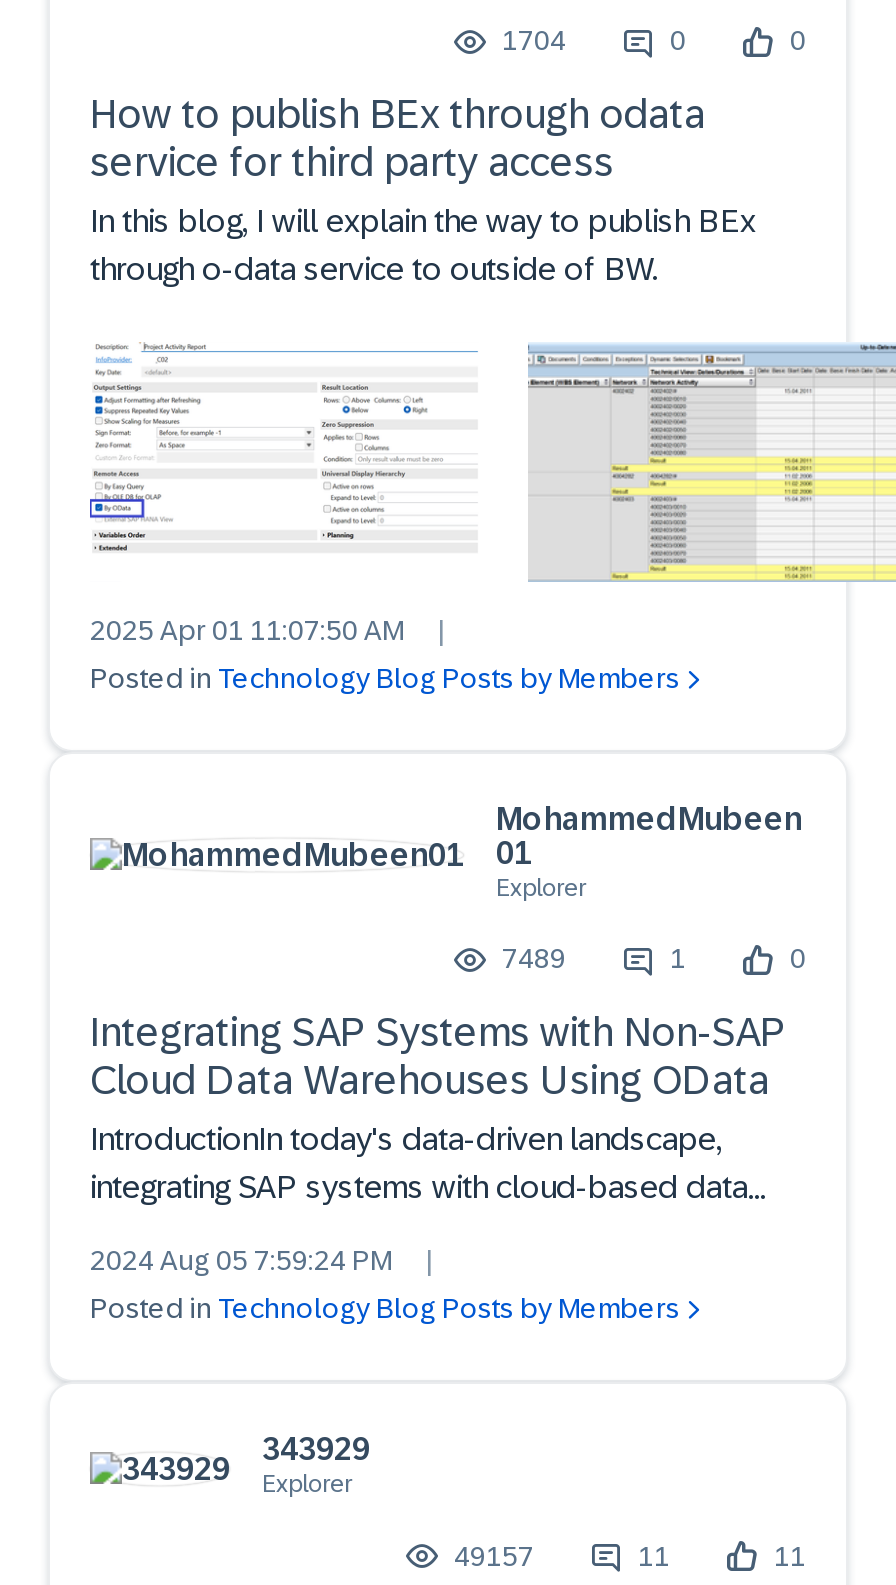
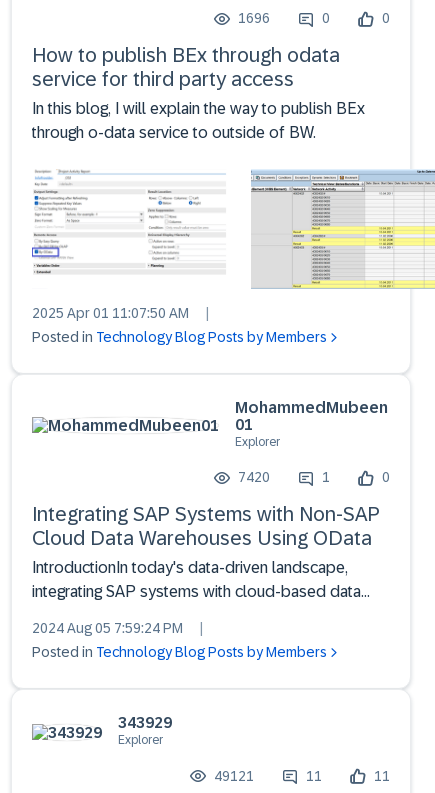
[502,24,566,56] 1704 -> [238,10,270,26] 1696
[502,943,566,975] 7489 -> [238,469,270,485] 7420
[454,1539,534,1571] 49157 -> [214,768,254,784] 49121

